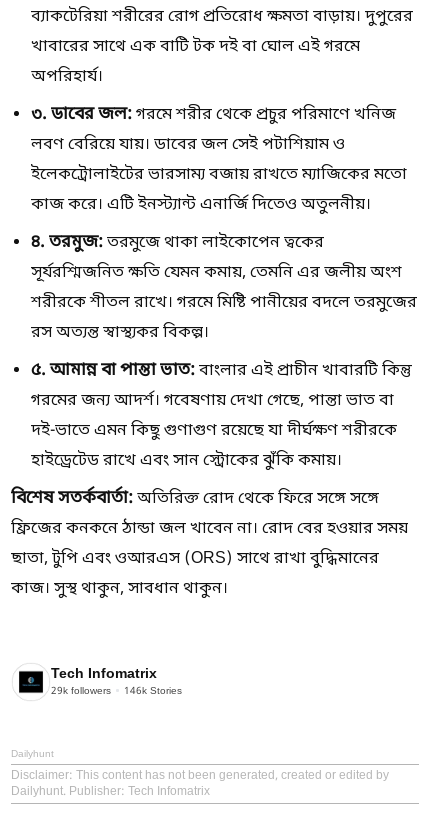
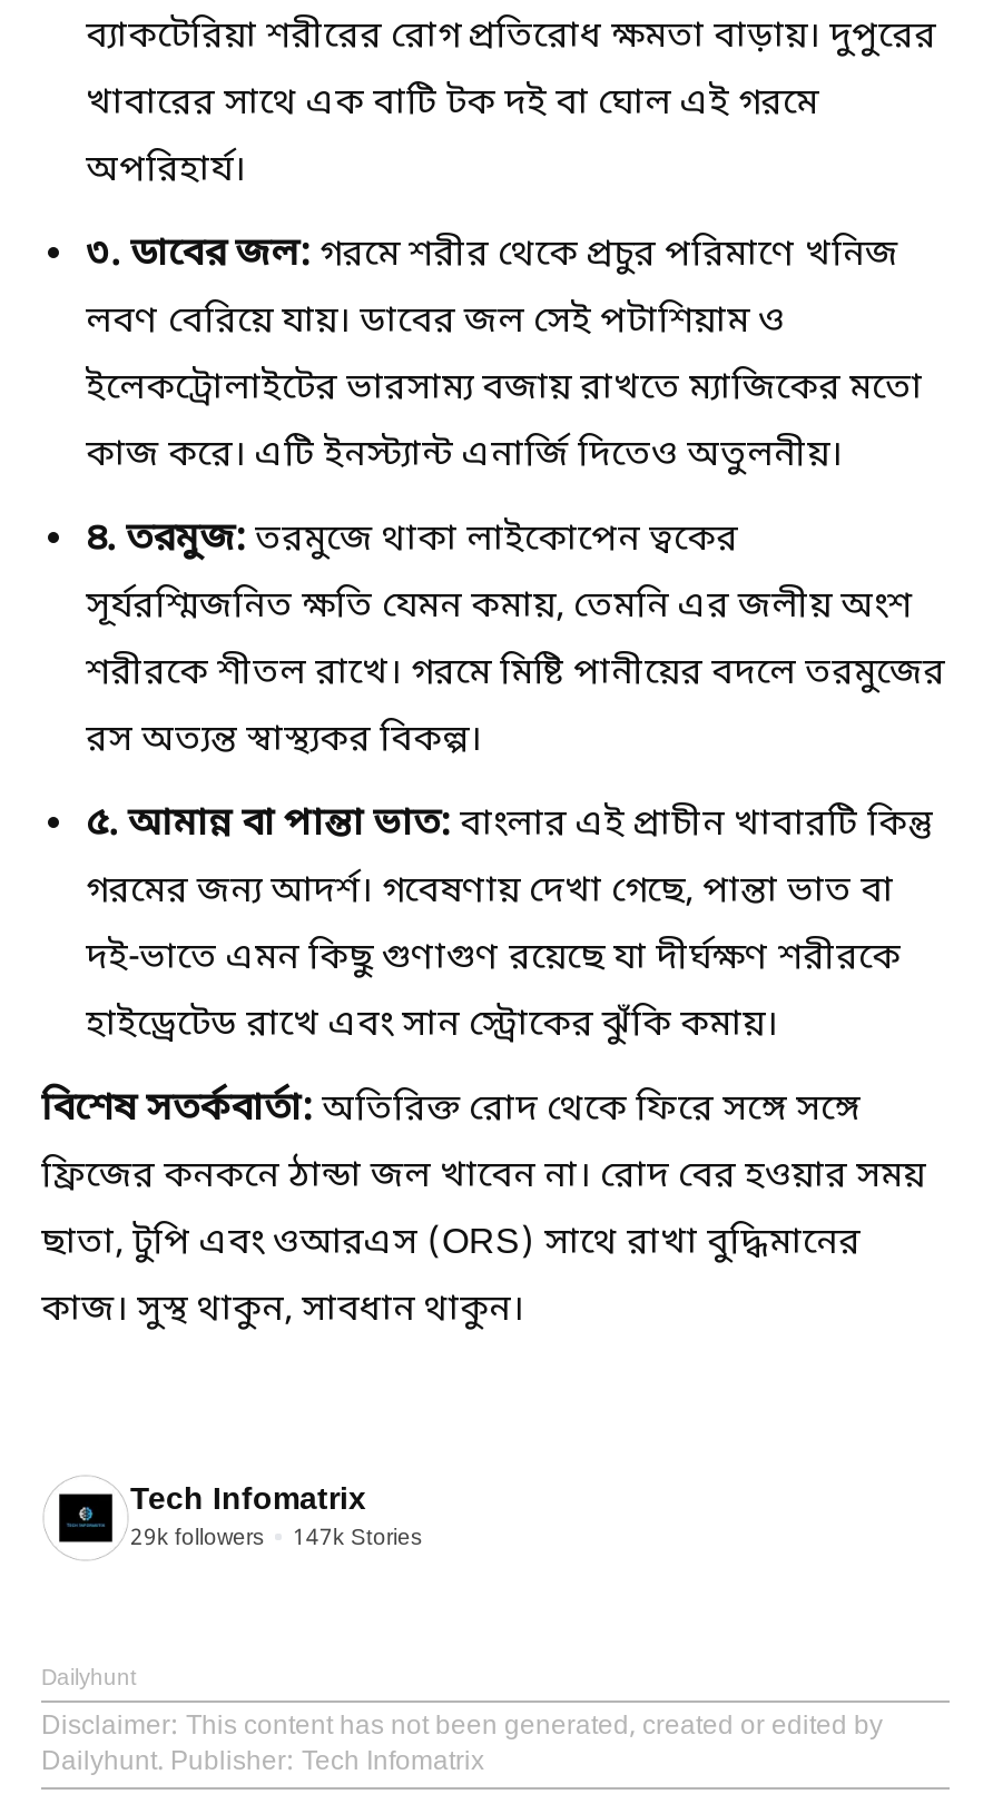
[51,684,182,697] 29k followers 146k Stories -> [130,1524,422,1552] 29k followers 147k Stories

